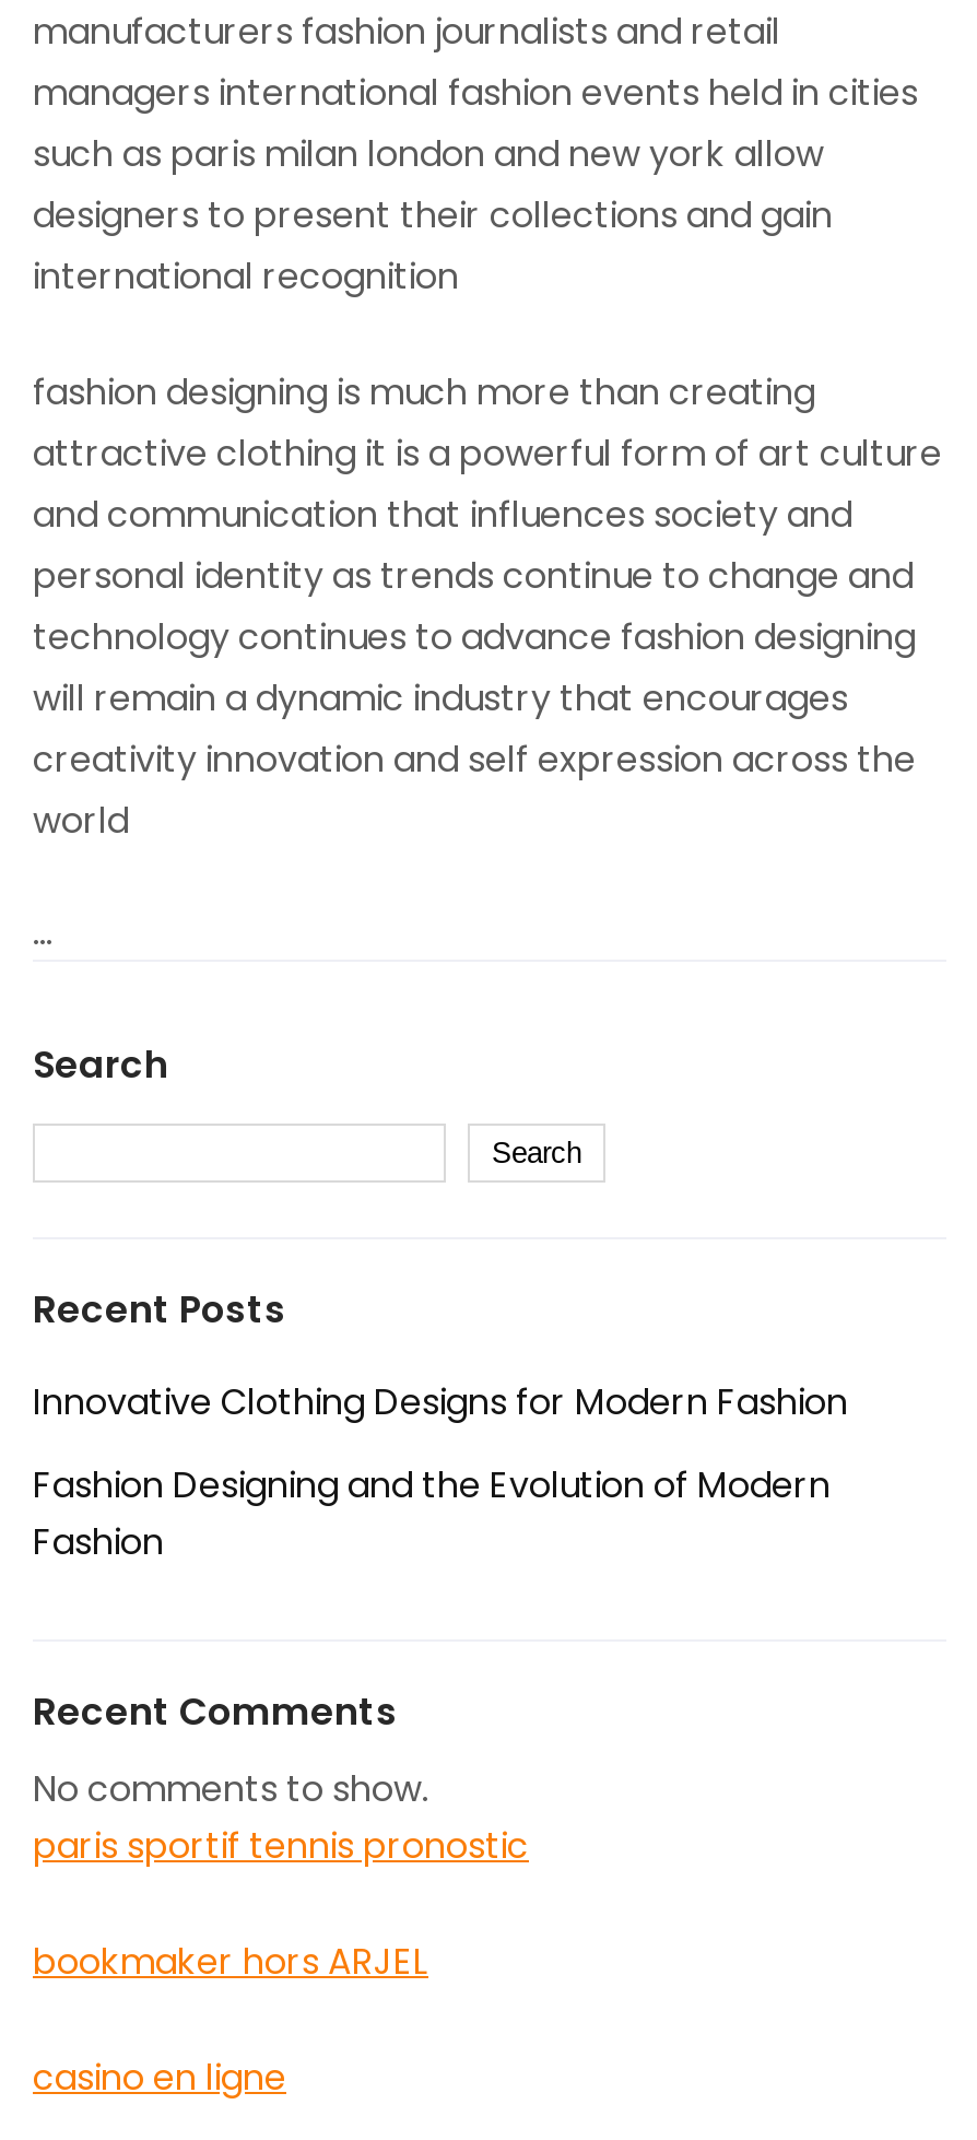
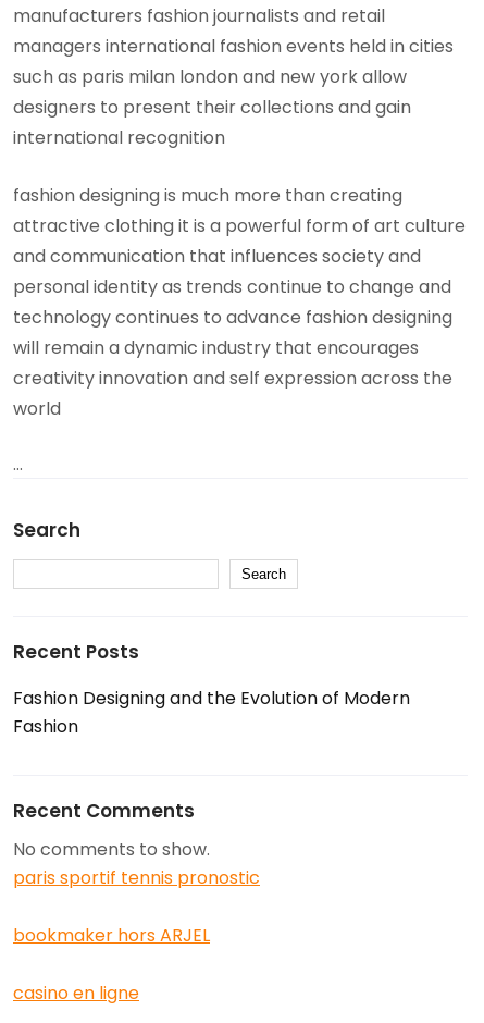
[33,1377,848,1427] Innovative Clothing Designs for Modern Fashion -> none

